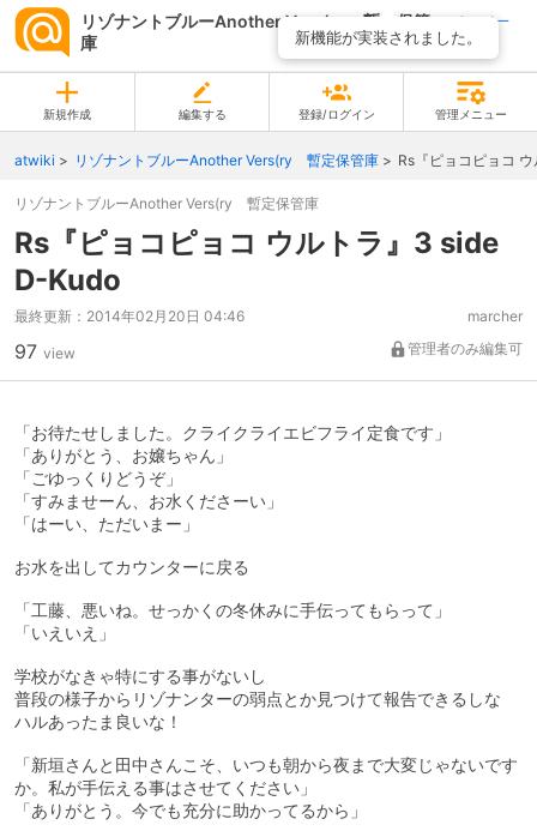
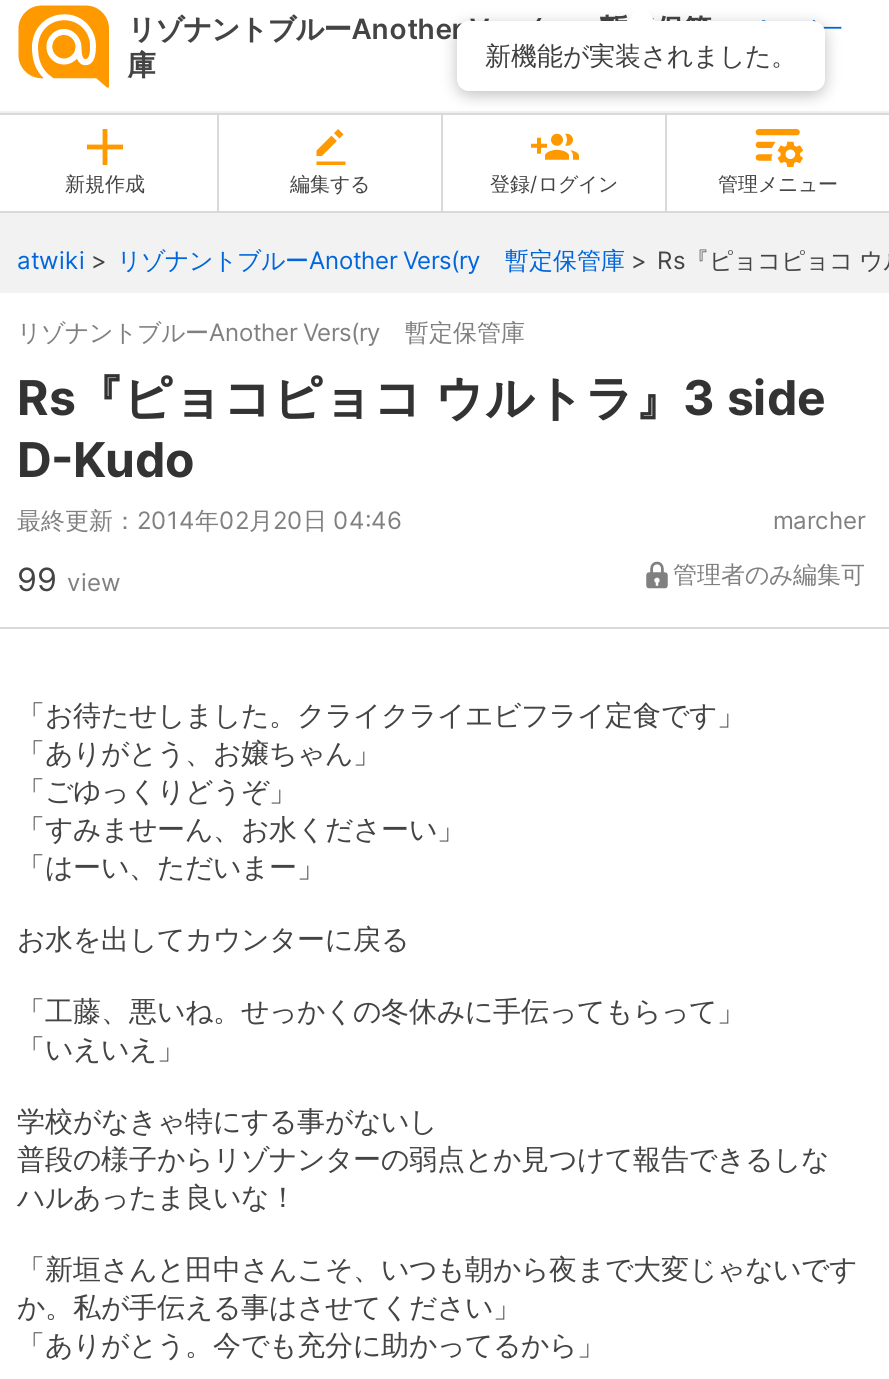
[14,339,76,363] 97 view -> [17,559,121,599] 99 view

